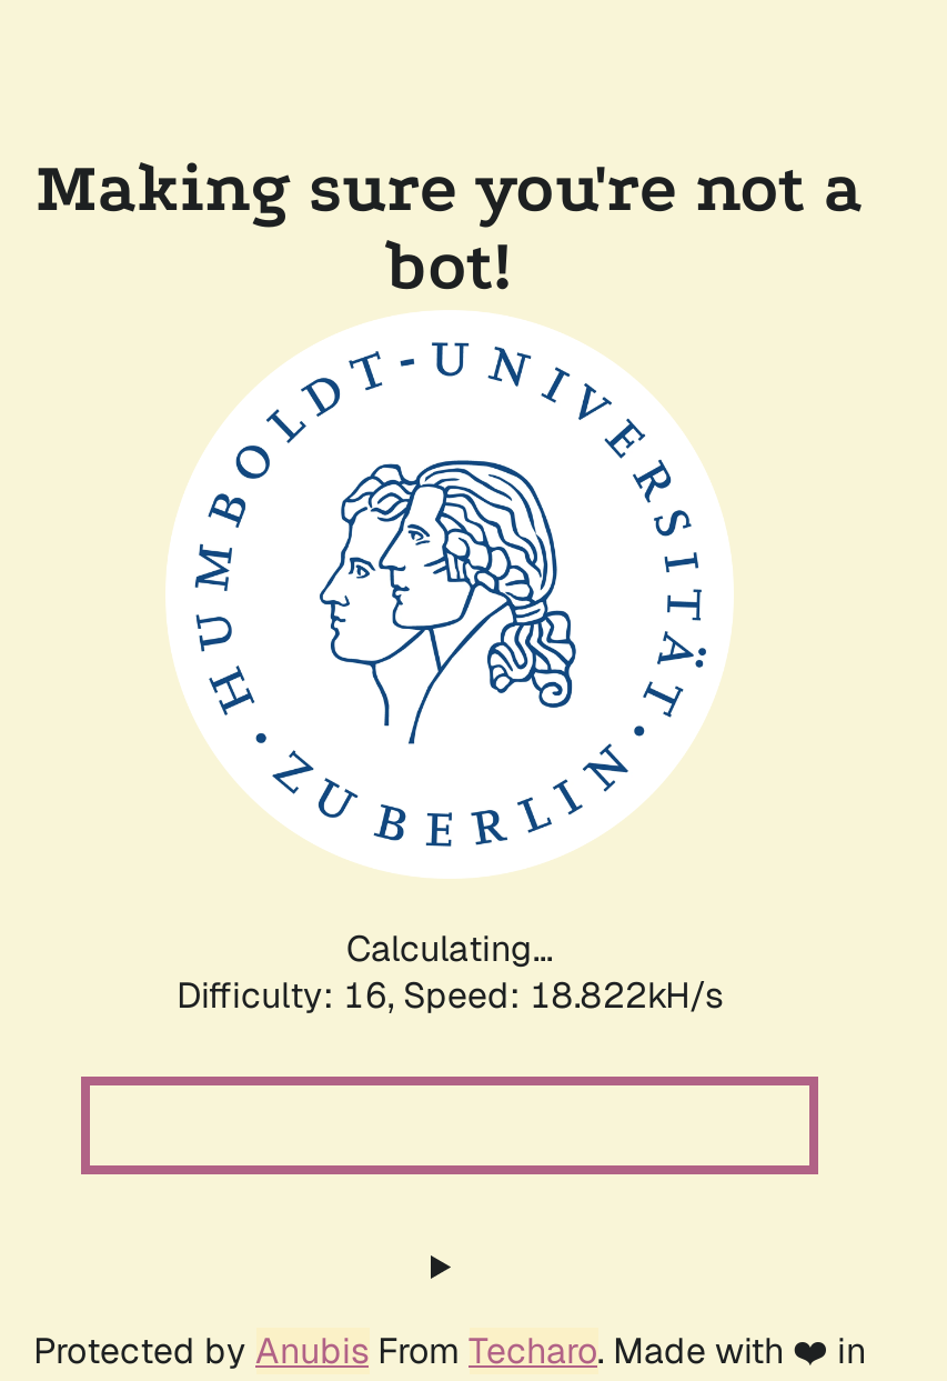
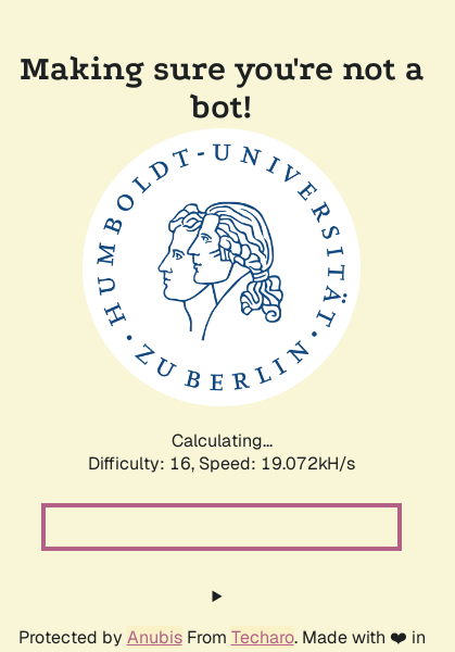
[177,972,723,1019] Difficulty: 16, Speed: 18.822kH/s -> [88,452,355,475] Difficulty: 16, Speed: 19.072kH/s

